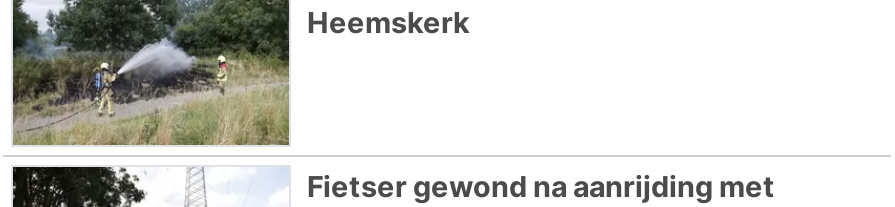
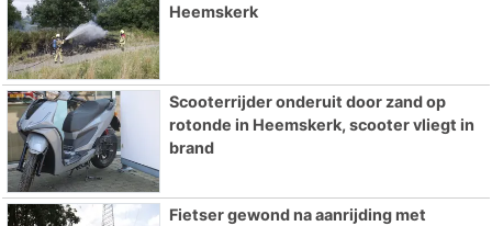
none -> [7,90,474,193] [image] | Scooterrijder onderuit door zand op | rotonde in Heemskerk, scooter vliegt in | brand

